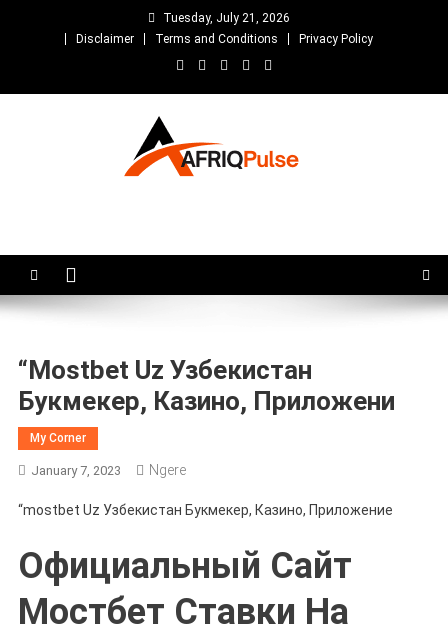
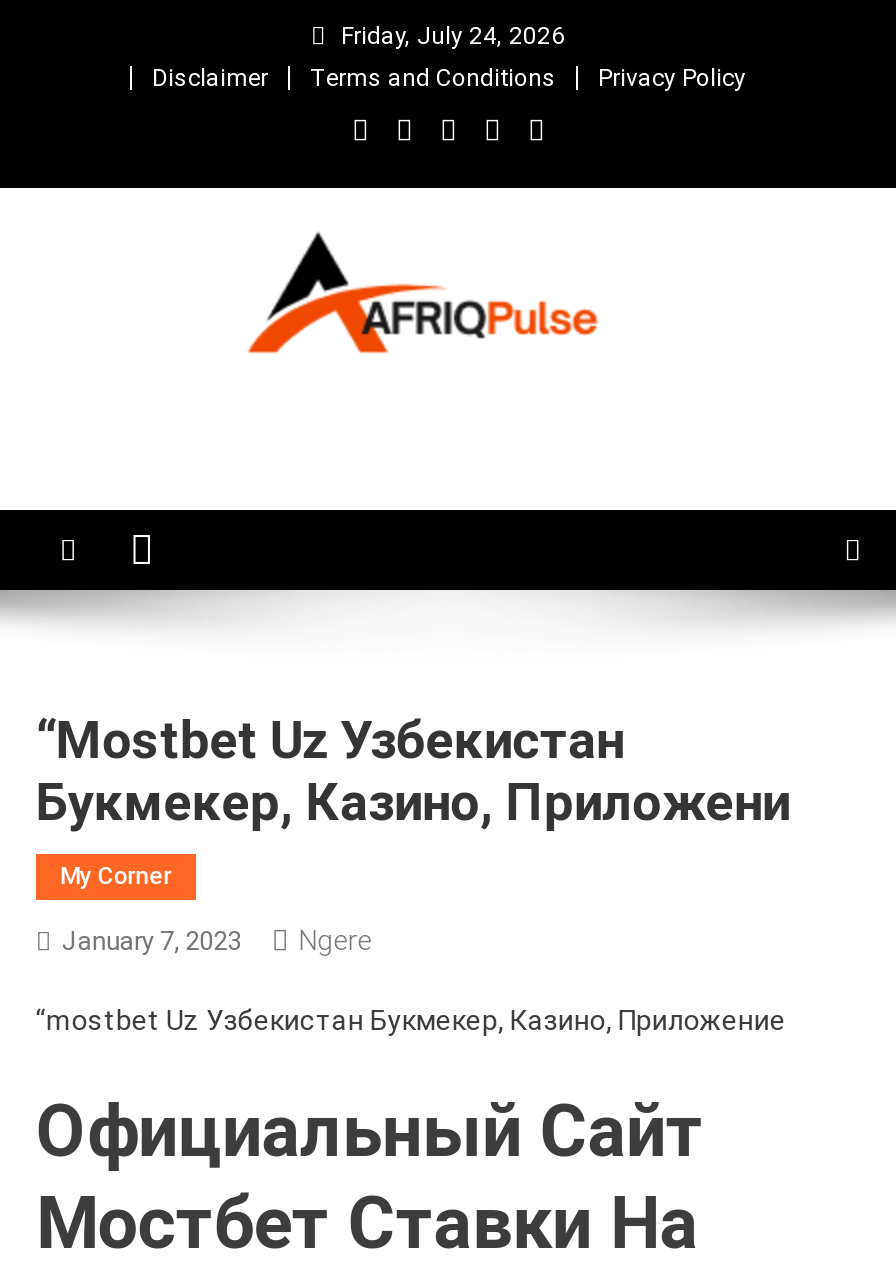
[163,11,290,25] Tuesday, July 21, 2026 -> [341,22,565,50] Friday, July 24, 2026

